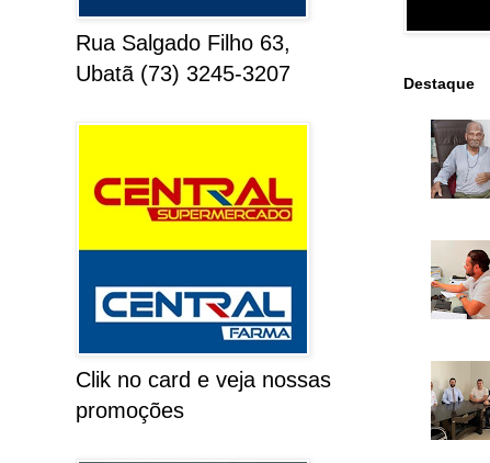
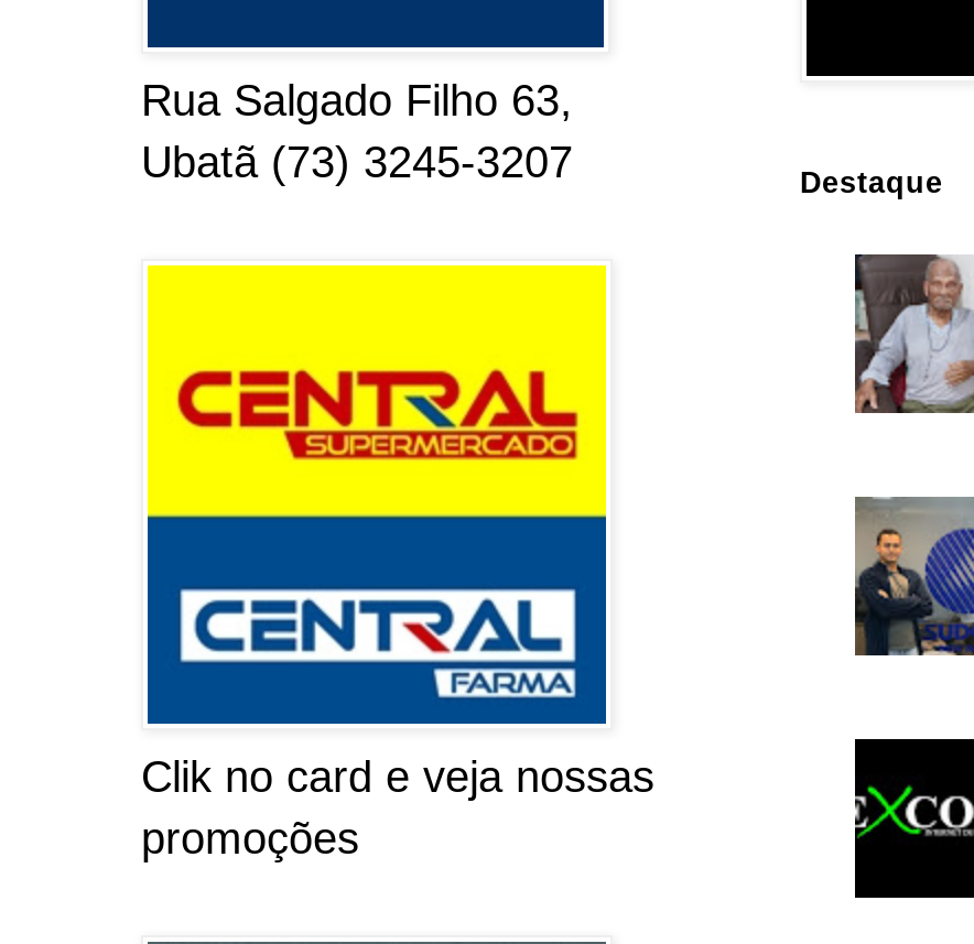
[431,241,487,319] [image] -> [853,497,967,658] [image]
[430,361,487,441] [image] -> [853,737,967,900] [image]

